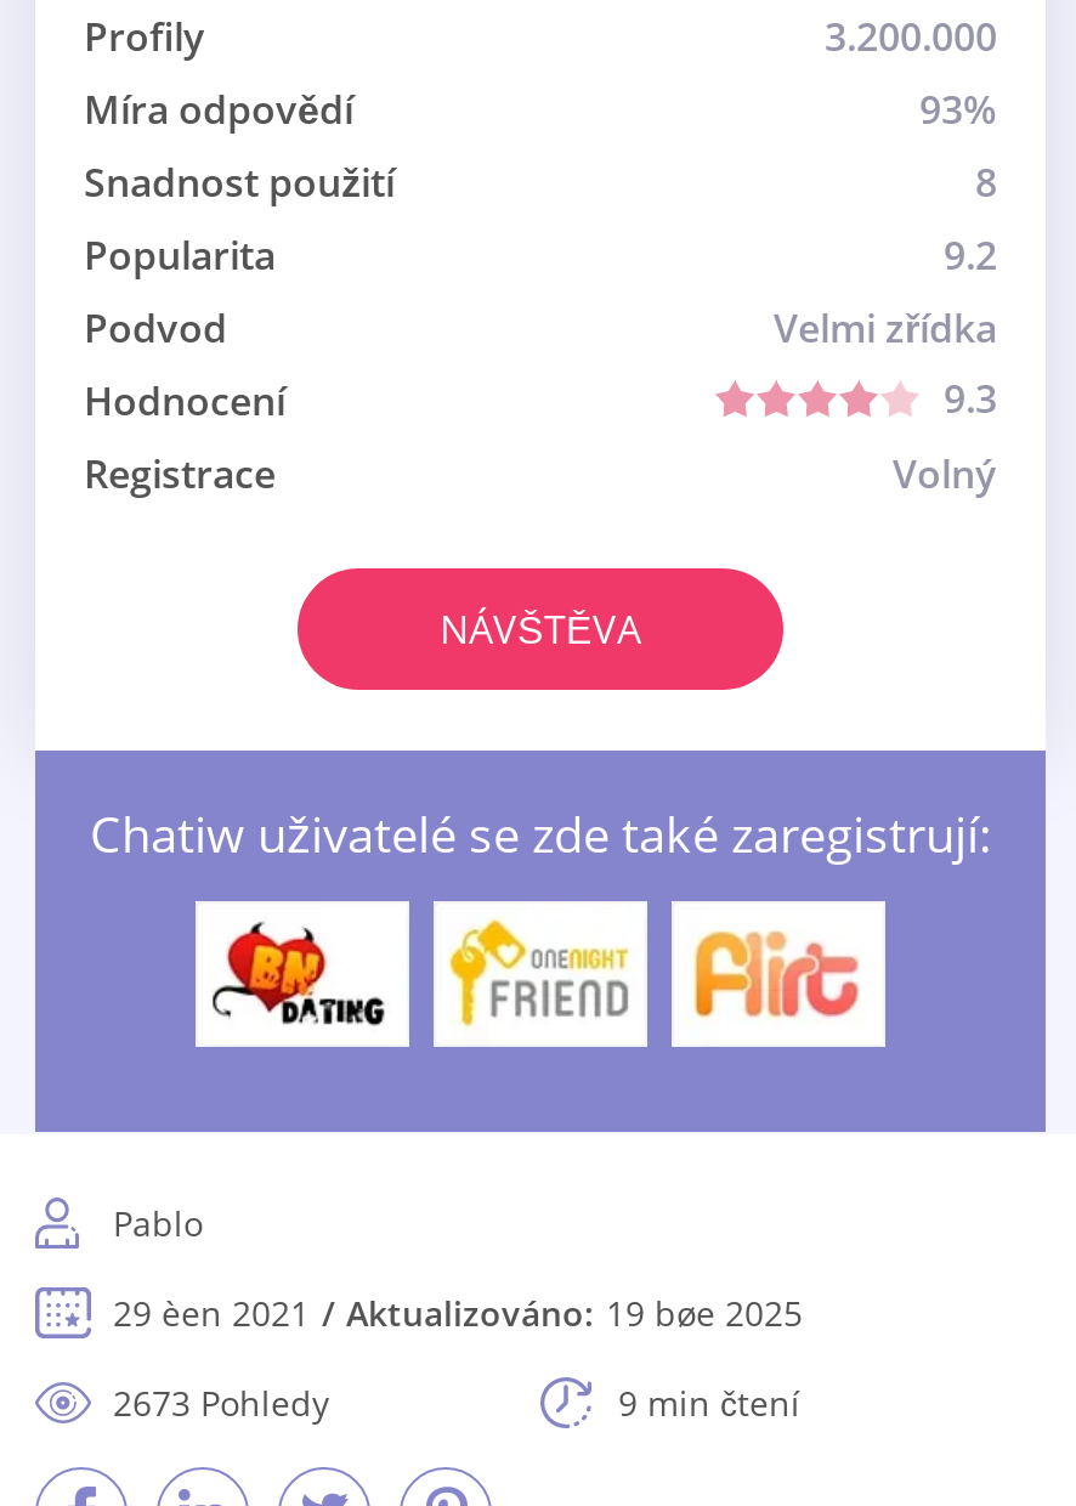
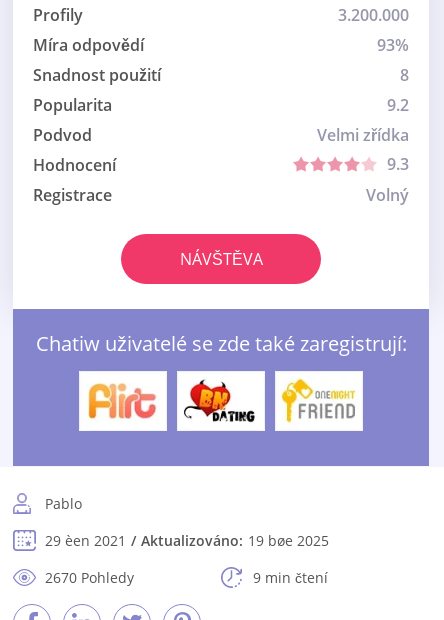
[210,921,387,1027] [image] -> [86,380,157,422] [image]
[446,918,630,1030] [image] -> [183,379,257,423] [image]
[689,921,866,1025] [image] -> [281,378,356,424] [image]
[113,1380,329,1426] 2673 Pohledy -> [45,568,134,587] 2670 Pohledy

